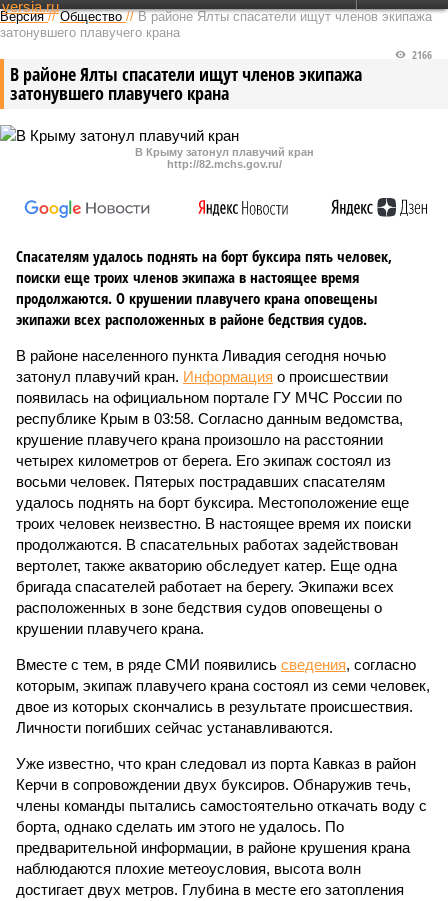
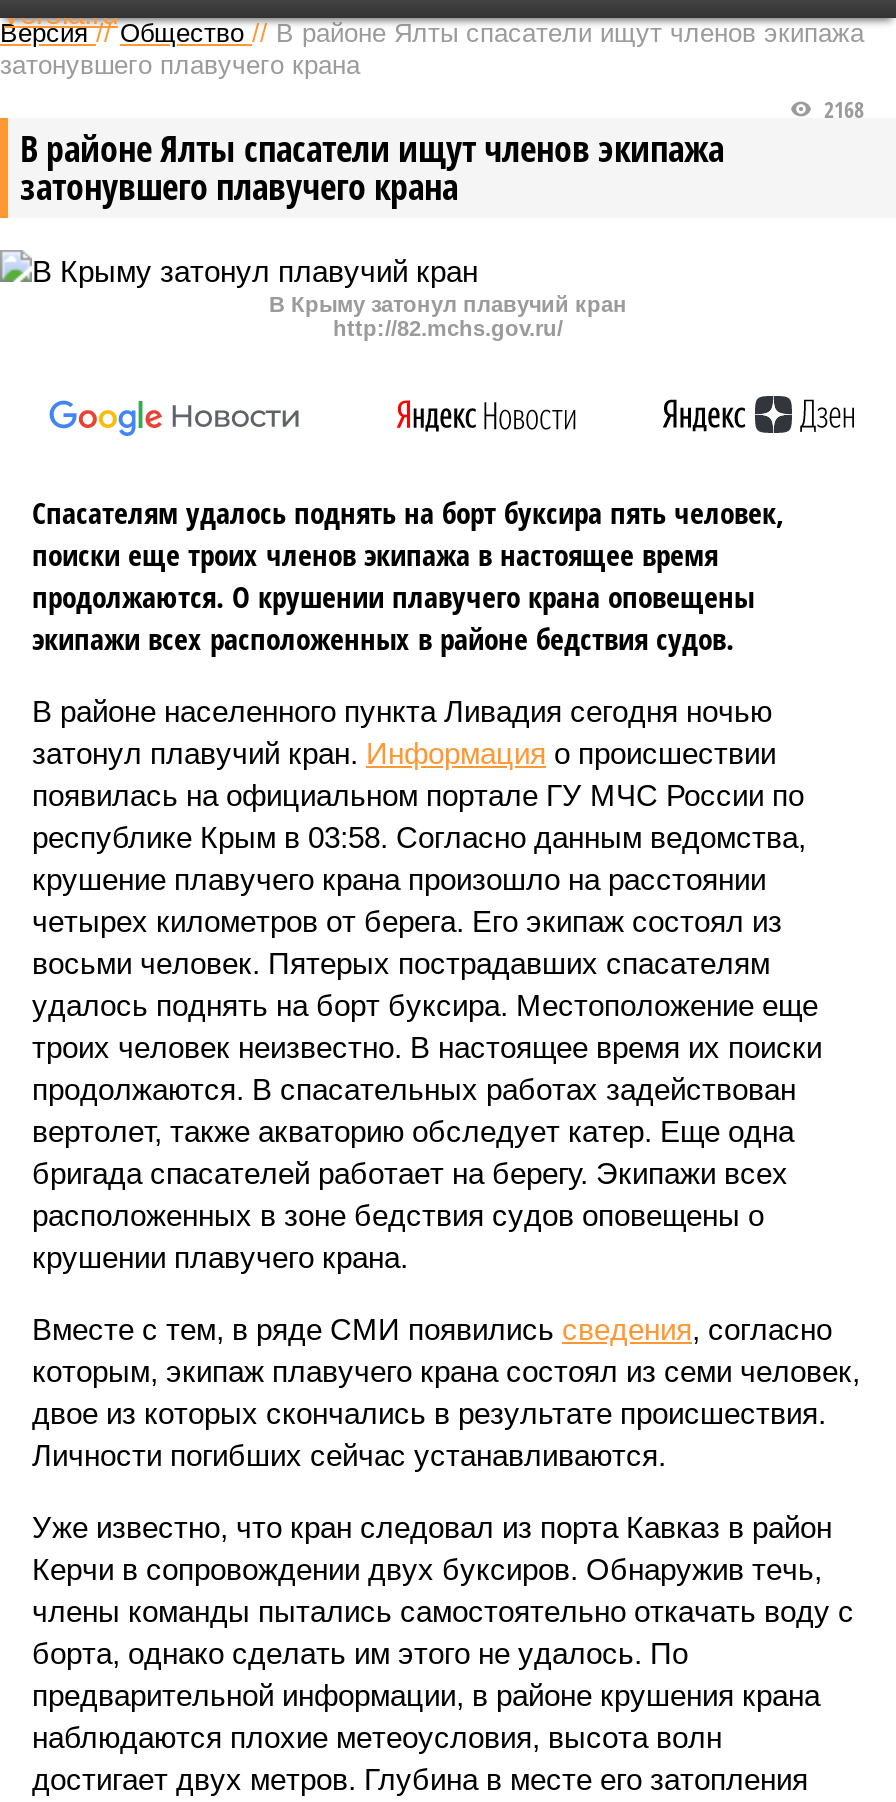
[409,47,432,62] 2166 -> [818,94,864,124] 2168

